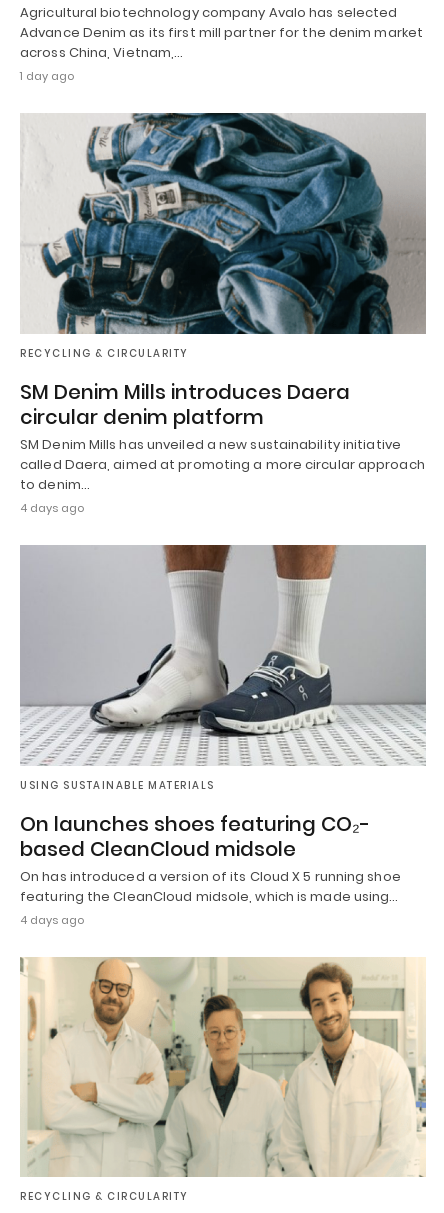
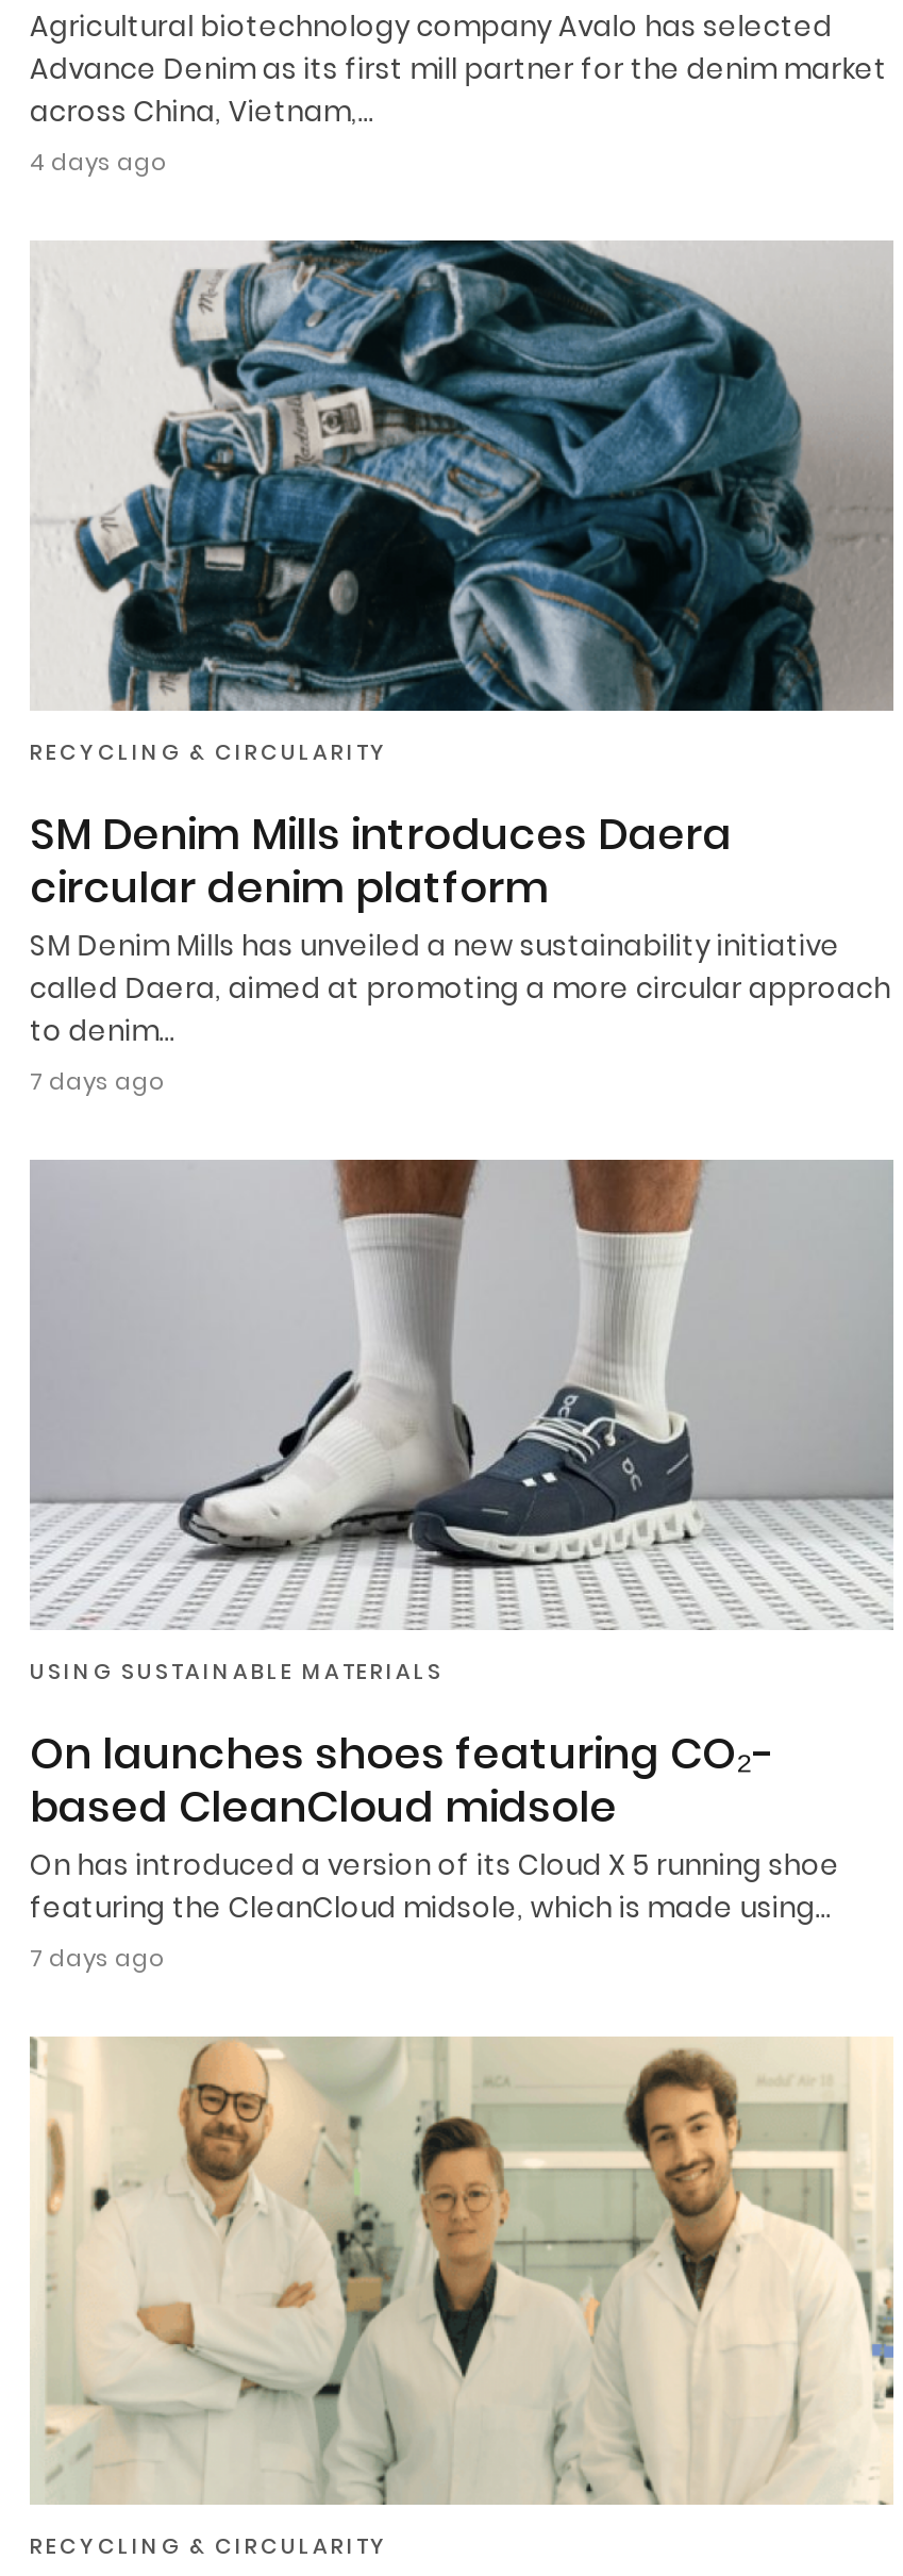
[20,68,74,84] 1 day ago -> [30,146,166,180] 4 days ago
[20,500,84,516] 4 days ago -> [30,1064,164,1098] 7 days ago
[20,911,84,927] 4 days ago -> [30,1940,164,1974] 7 days ago

